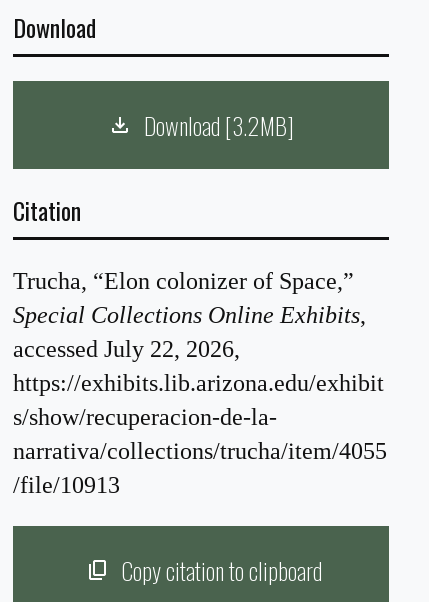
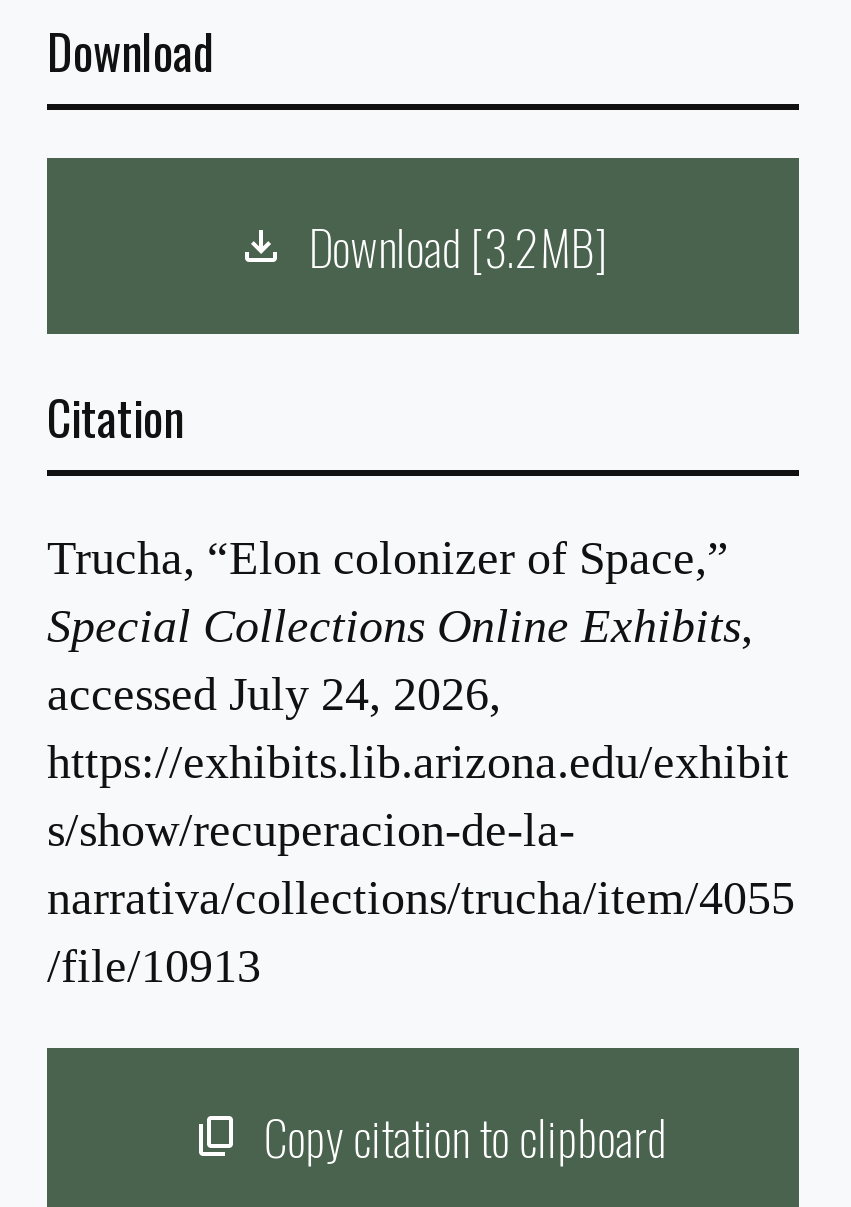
[13,336,240,362] accessed July 22, 2026, -> [47,667,501,719] accessed July 24, 2026,

